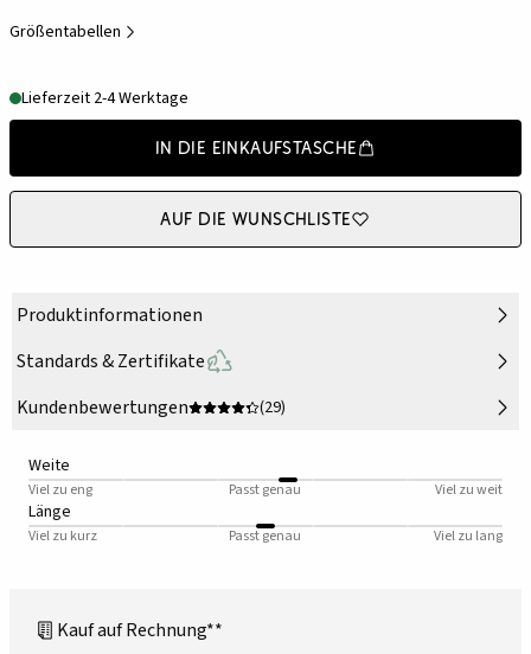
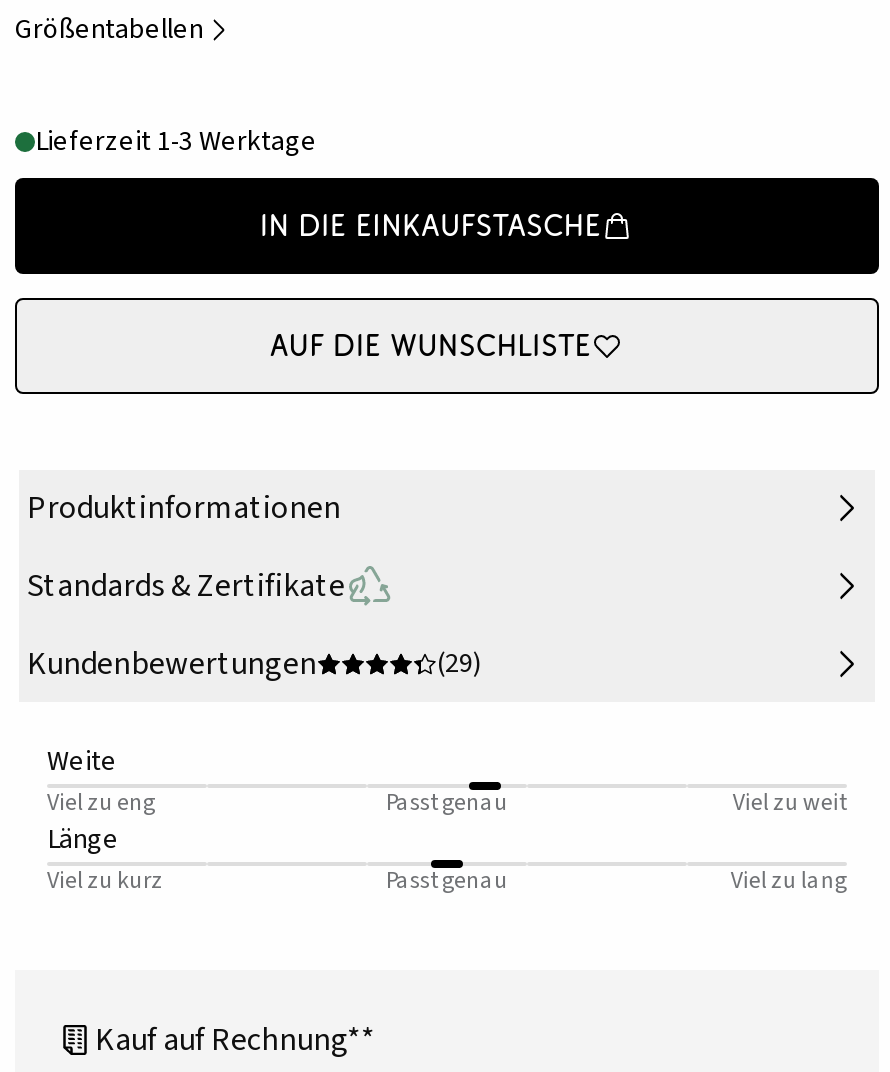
[21,87,188,111] Lieferzeit 2-4 Werktage -> [35,123,317,163] Lieferzeit 1-3 Werktage

